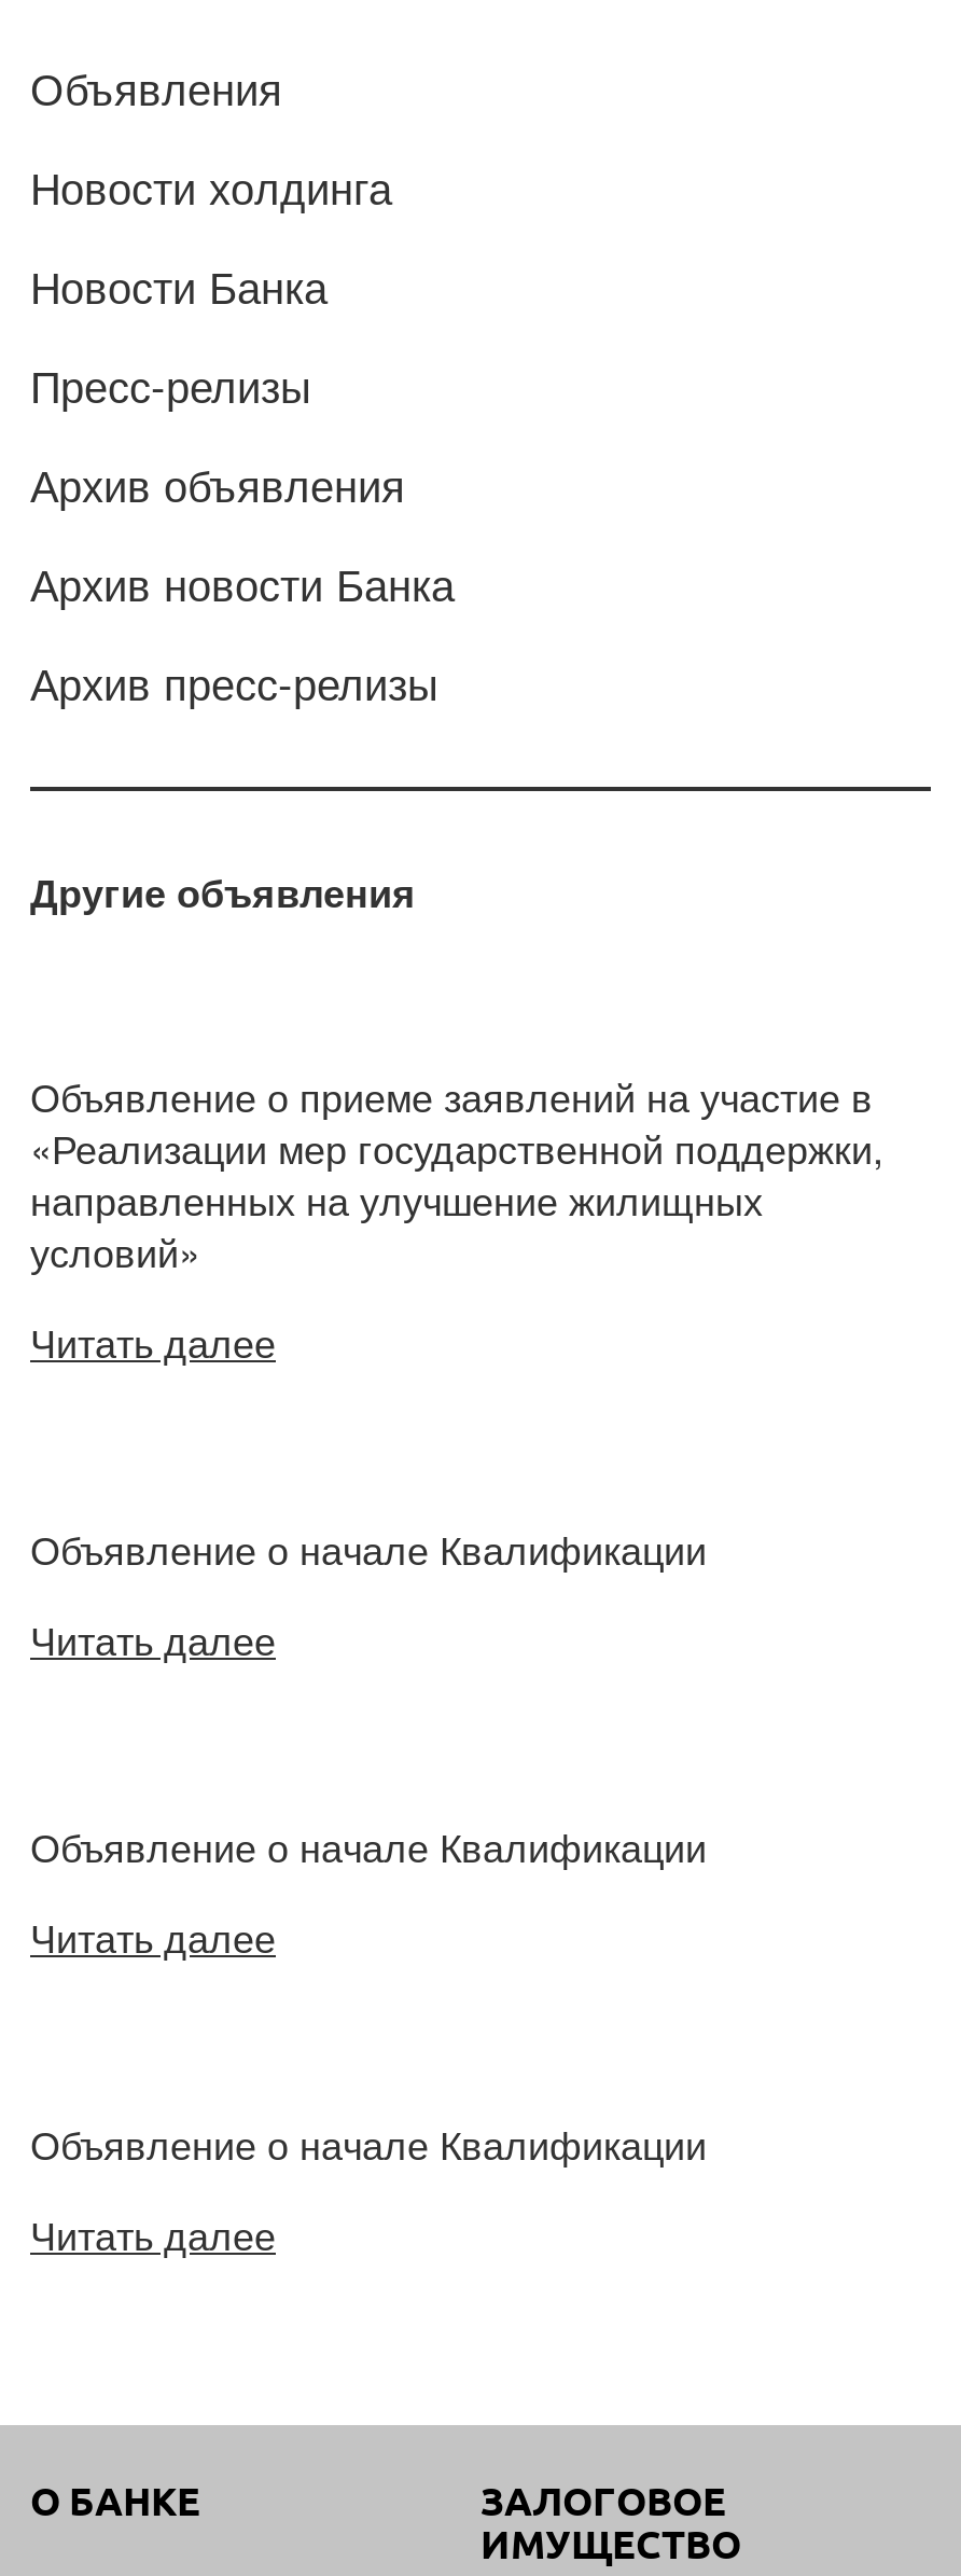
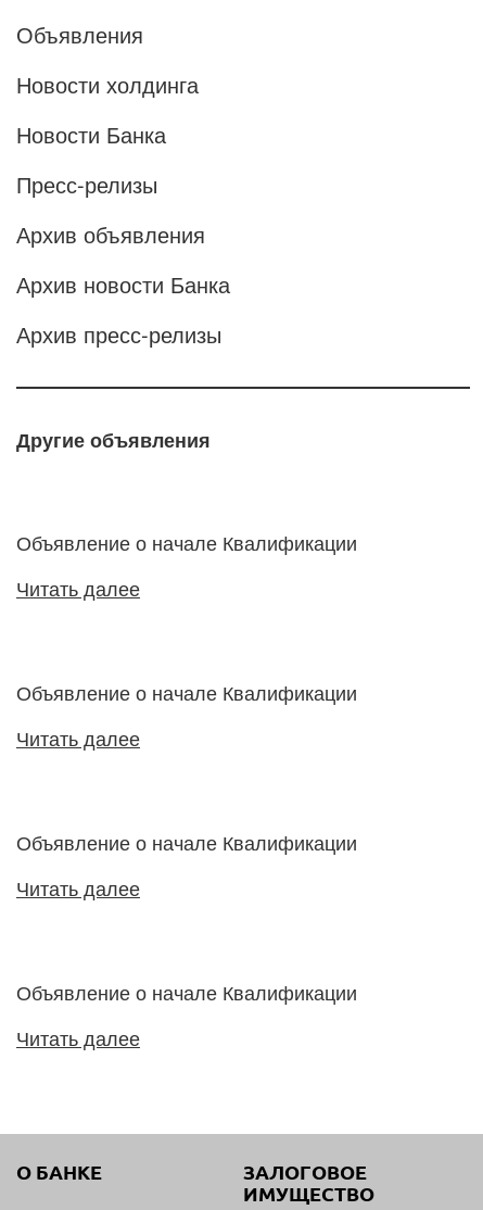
[30,1067,883,1278] Объявление о приеме заявлений на участие в | «Реализации мер государственной поддержки, | направленных на улучшение жилищных | условий» -> [16,528,357,556] Объявление о начале Квалификации

